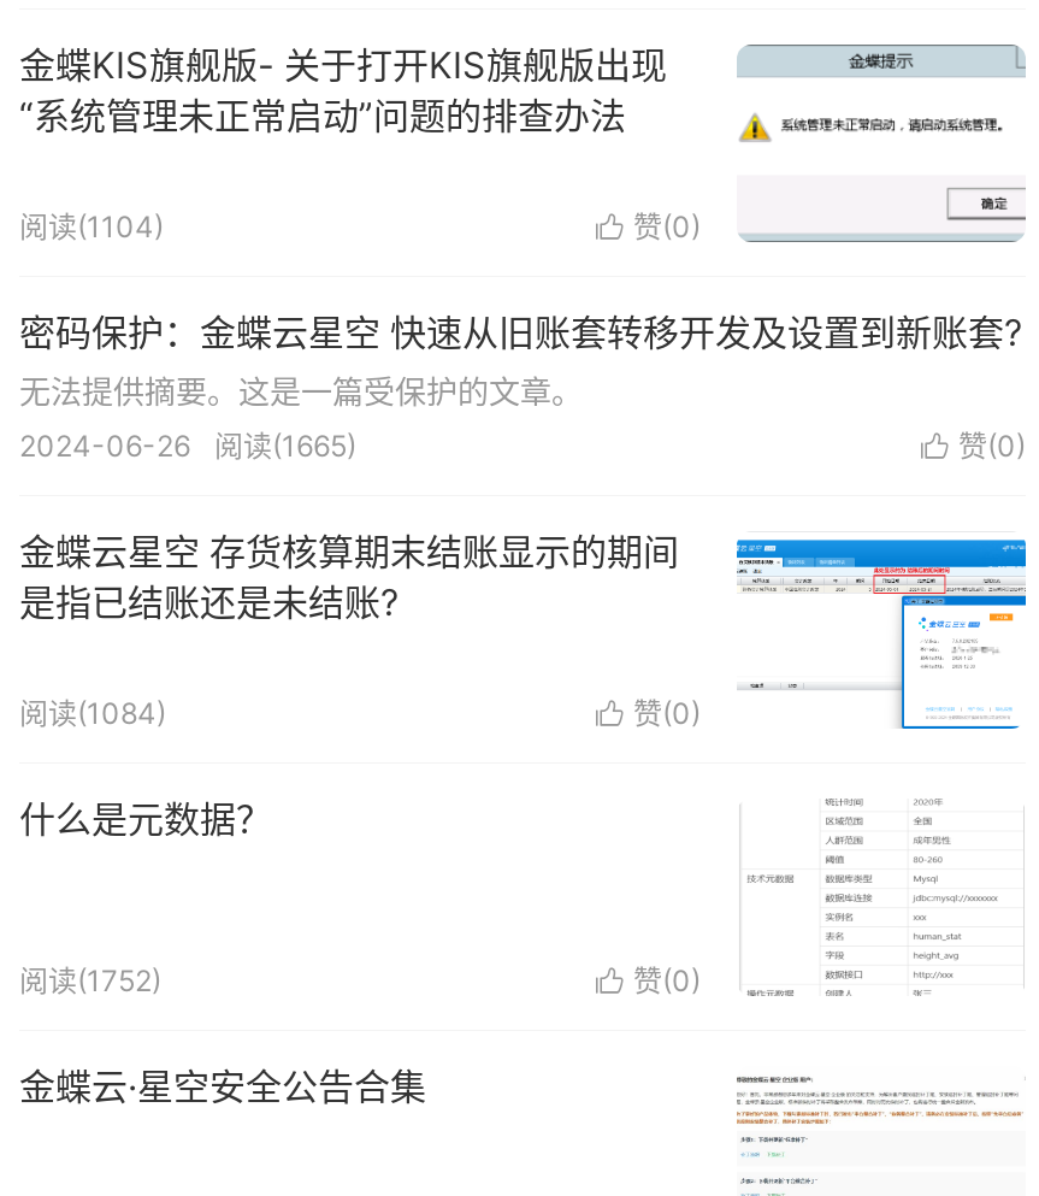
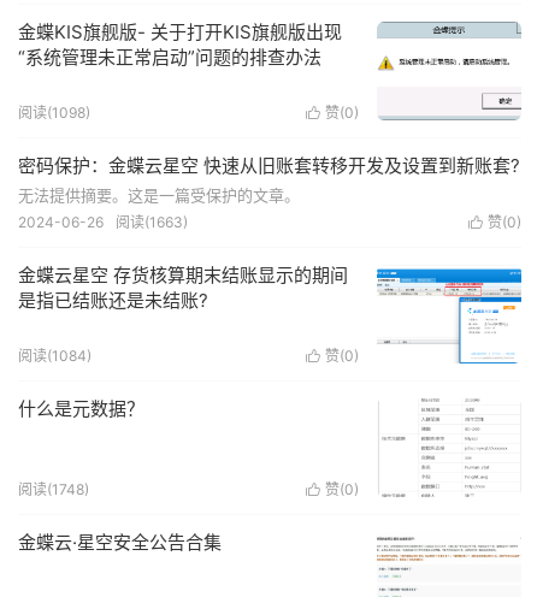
[19,208,164,244] 阅读(1104) -> [18,104,90,122] 阅读(1098)
[19,428,356,464] 2024-06-26 阅读(1665) -> [18,213,188,231] 2024-06-26 阅读(1663)
[19,962,161,998] 阅读(1752) -> [18,480,89,498] 阅读(1748)

